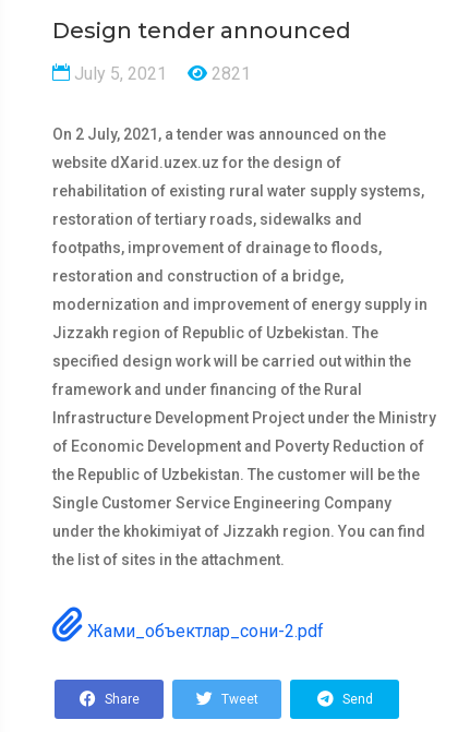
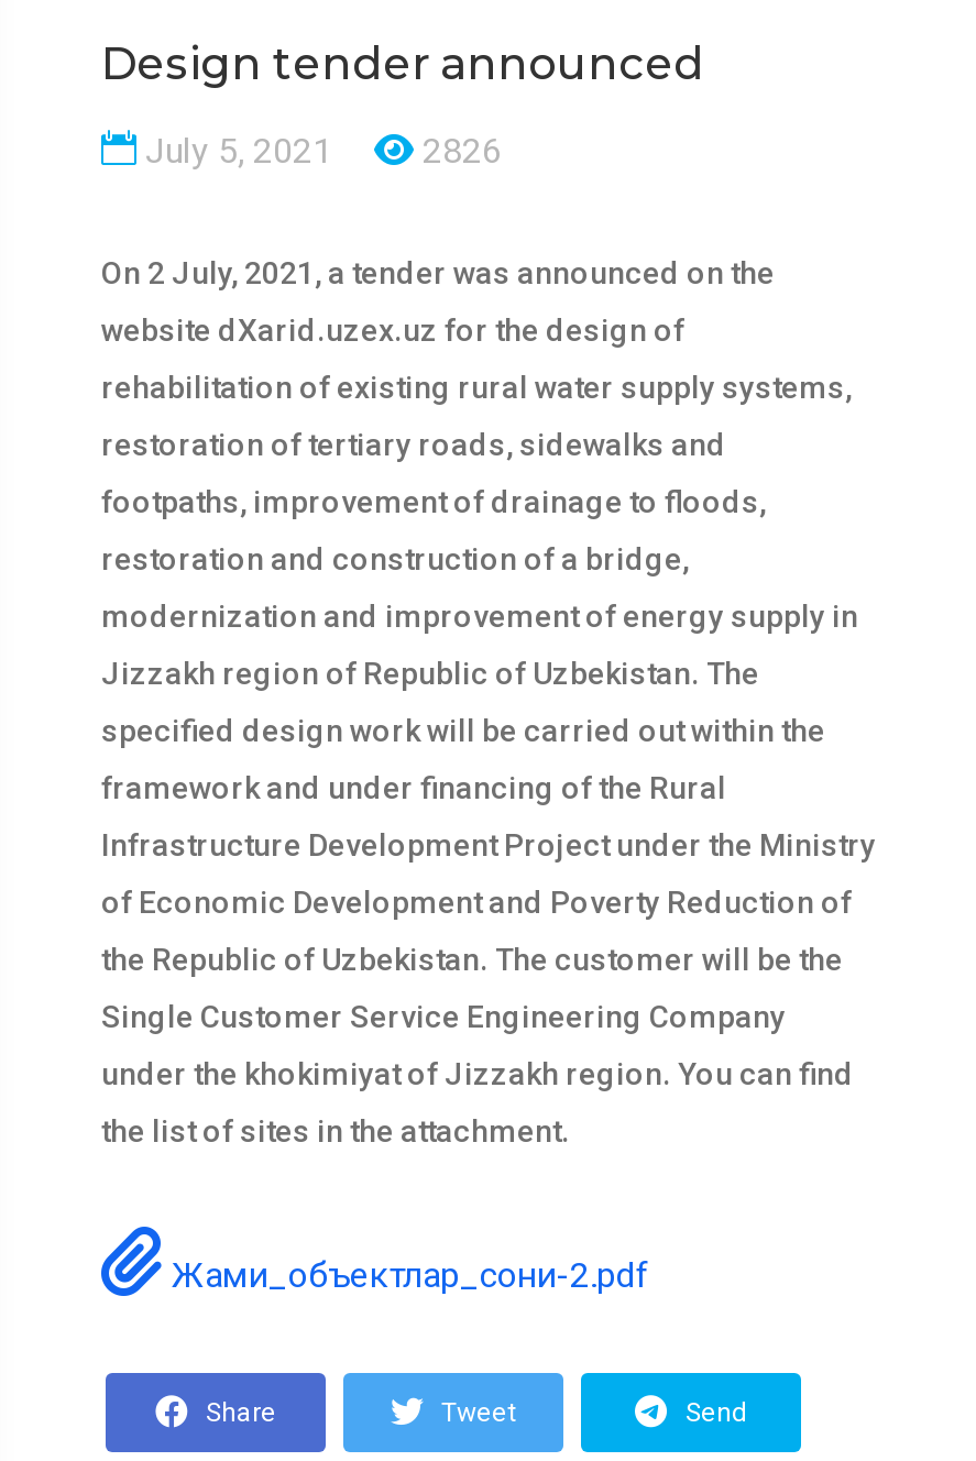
[70,63,251,84] July 5, 2021 2821 -> [136,130,502,172] July 5, 2021 2826

